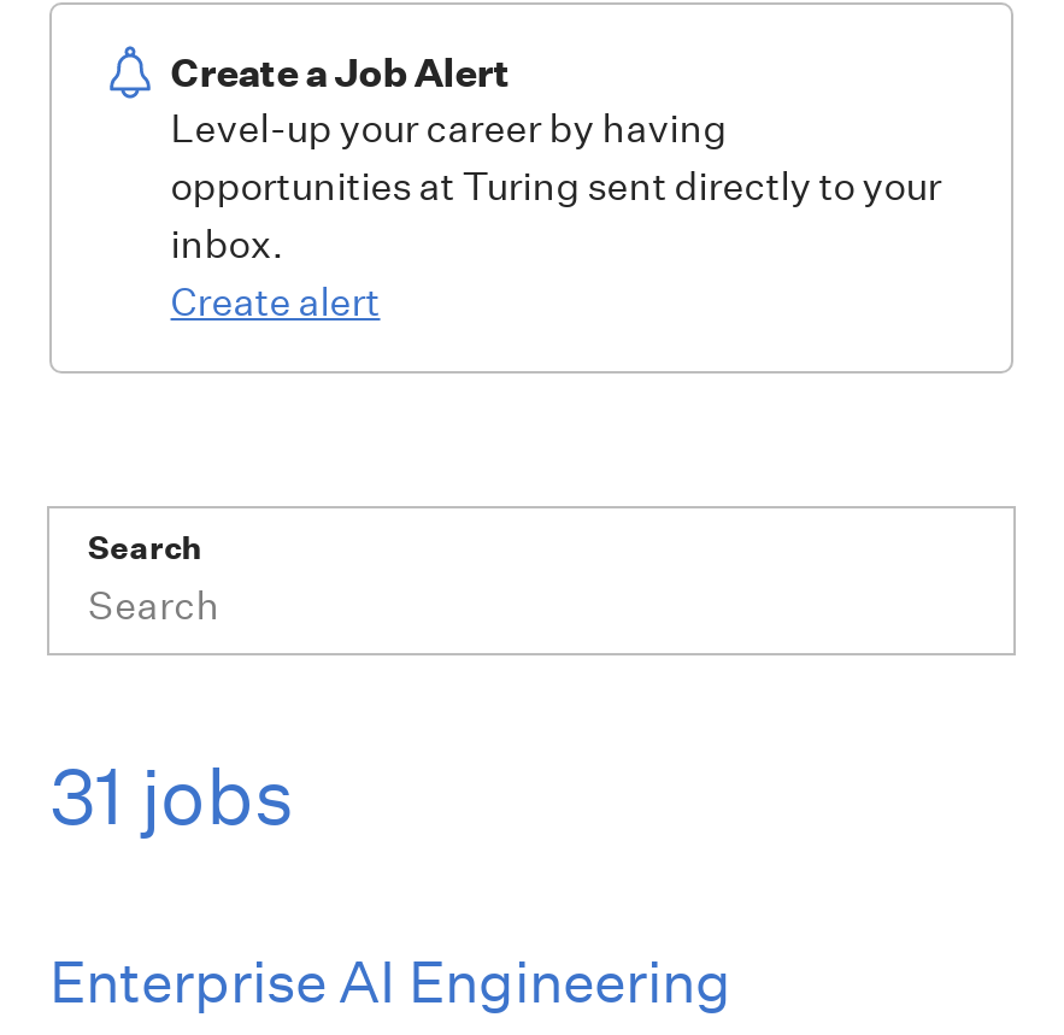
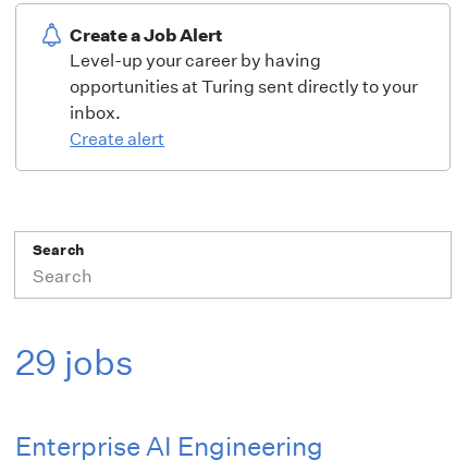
[49,749,295,843] 31 jobs -> [15,341,134,384] 29 jobs

